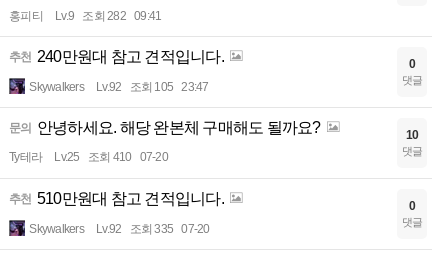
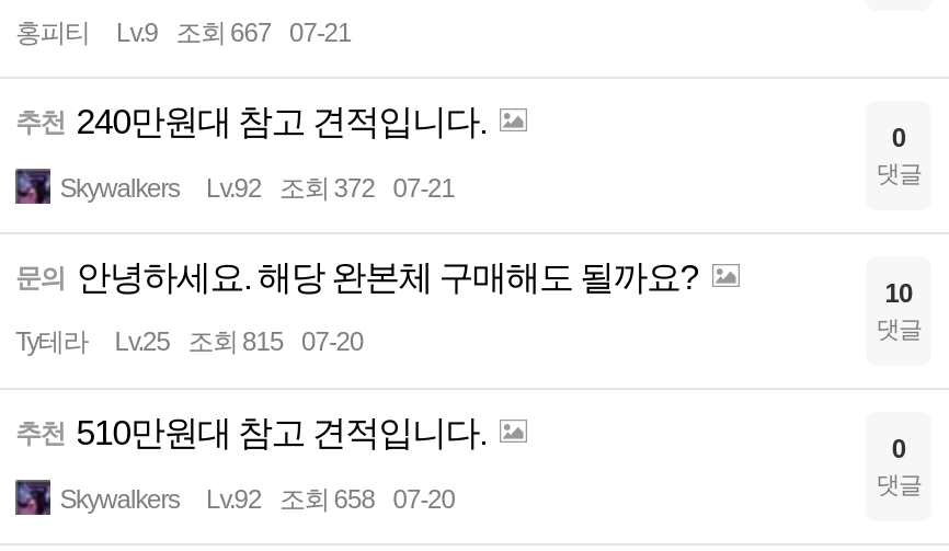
[9,9,161,23] 홍피티 Lv.9 조회 282 09:41 -> [15,17,351,47] 홍피티 Lv.9 조회 667 07-21
[29,80,208,94] Skywalkers Lv.92 조회 105 23:47 -> [60,172,455,203] Skywalkers Lv.92 조회 372 07-21
[54,150,168,164] Lv.25 조회 410 07-20 -> [114,326,363,356] Lv.25 조회 815 07-20
[29,222,209,236] Skywalkers Lv.92 조회 335 07-20 -> [60,483,455,514] Skywalkers Lv.92 조회 658 07-20

